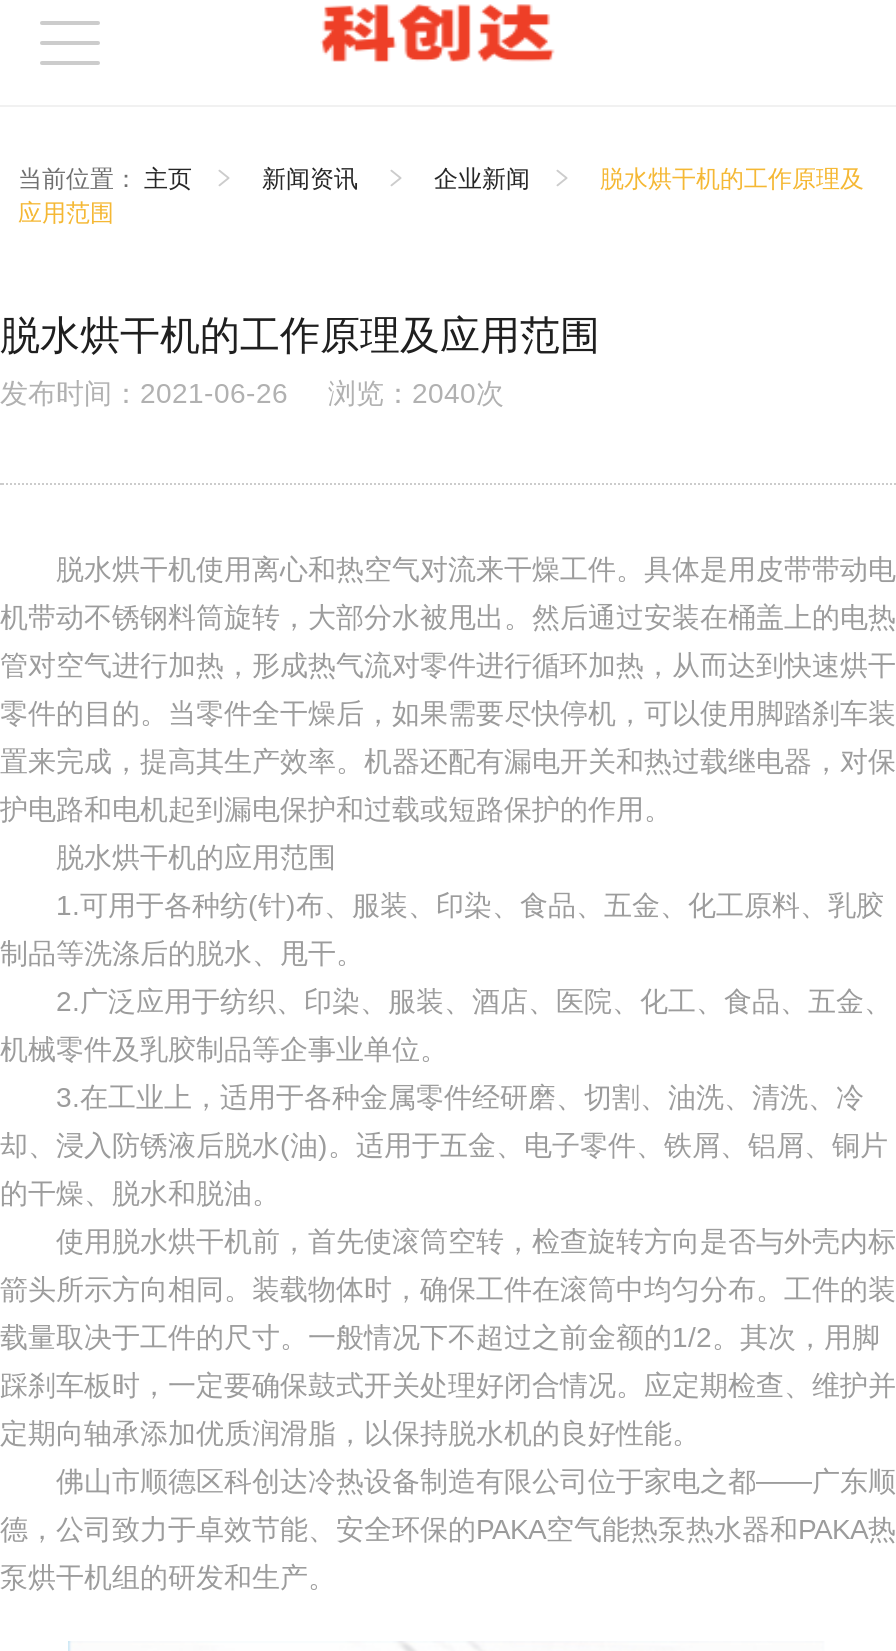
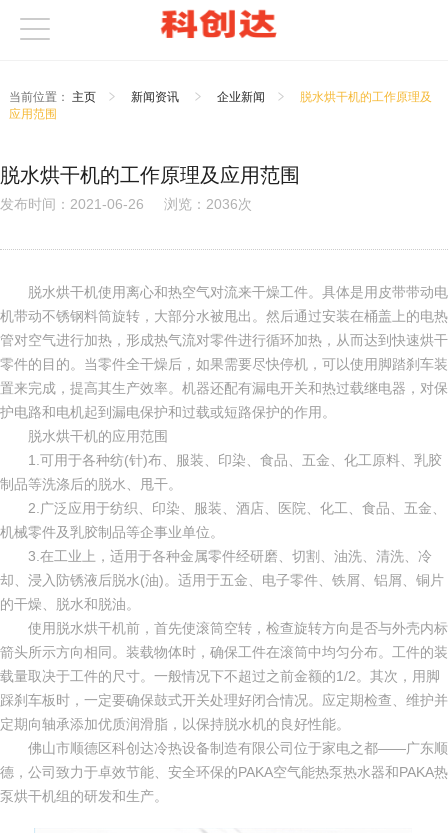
[0,377,504,409] 发布时间：2021-06-26 浏览：2040次 -> [0,196,252,212] 发布时间：2021-06-26 浏览：2036次

